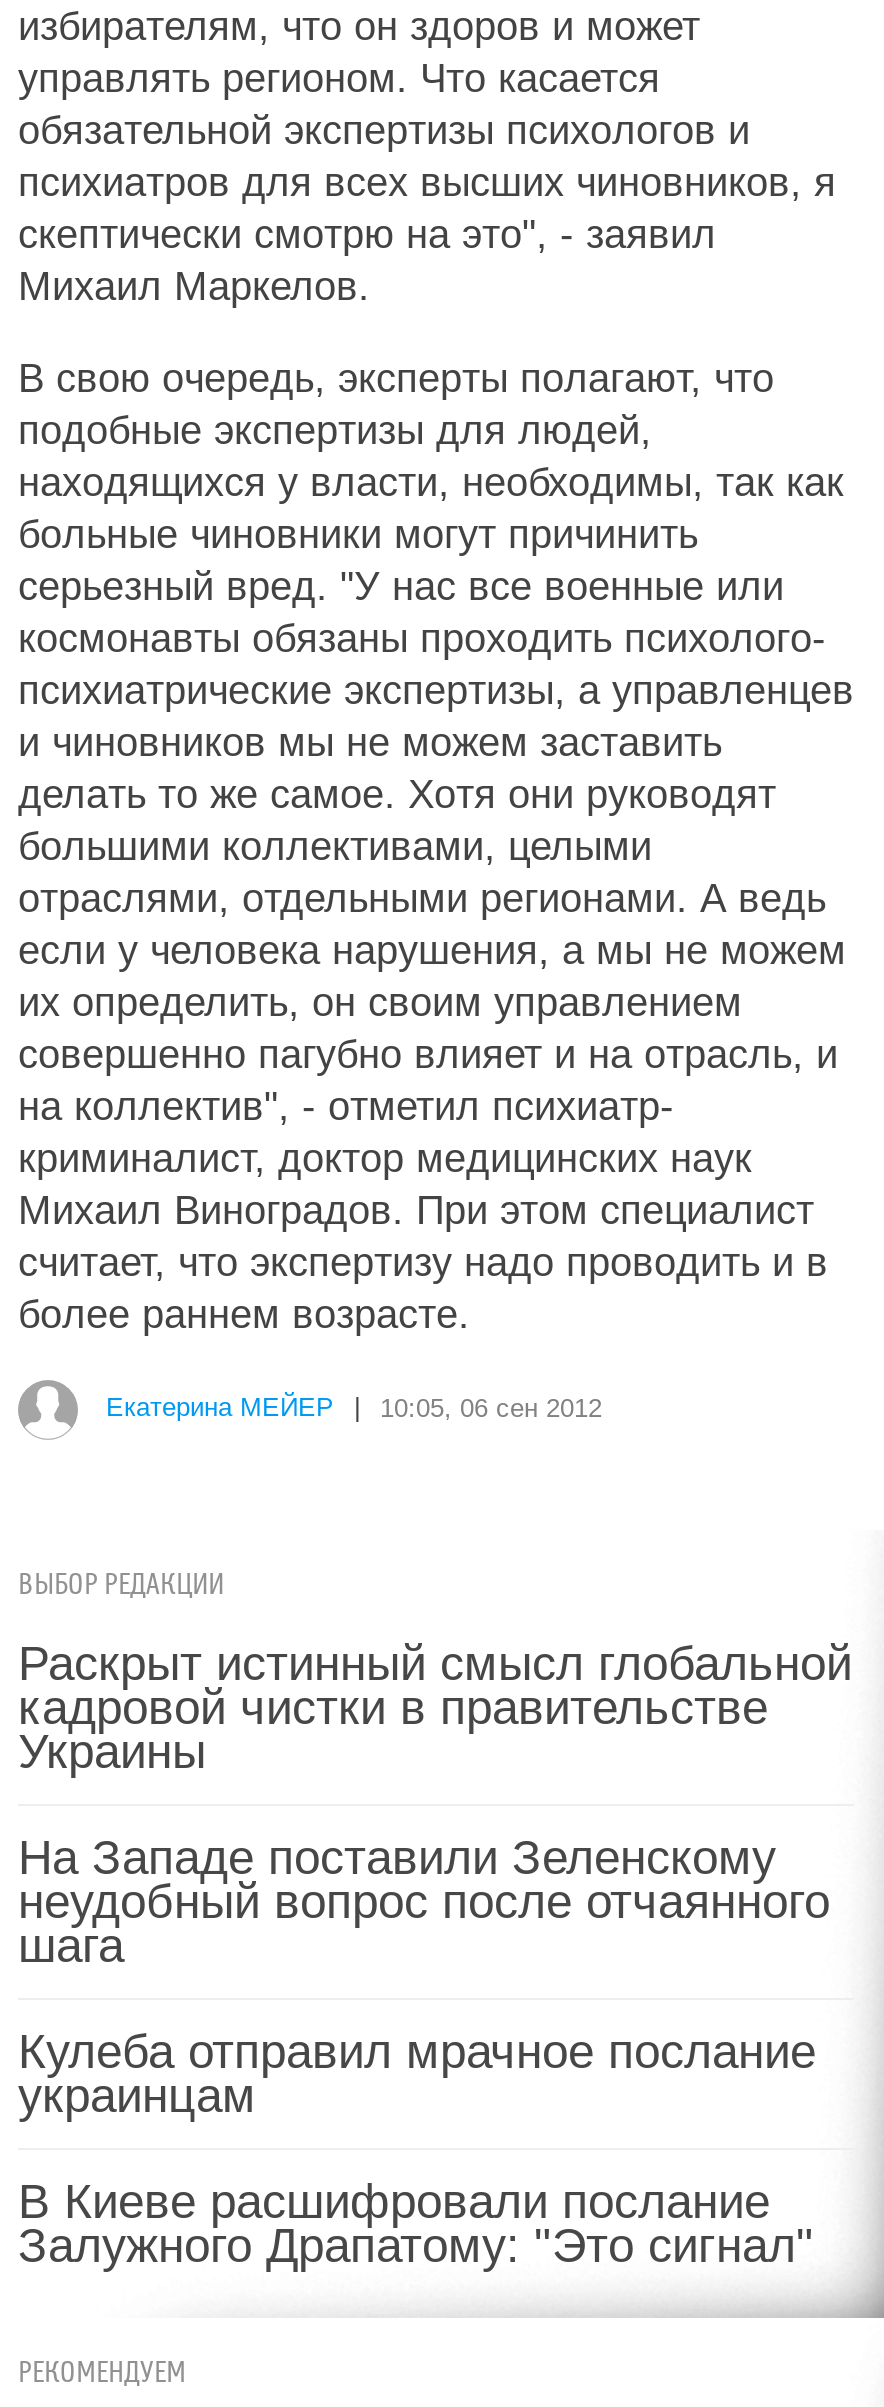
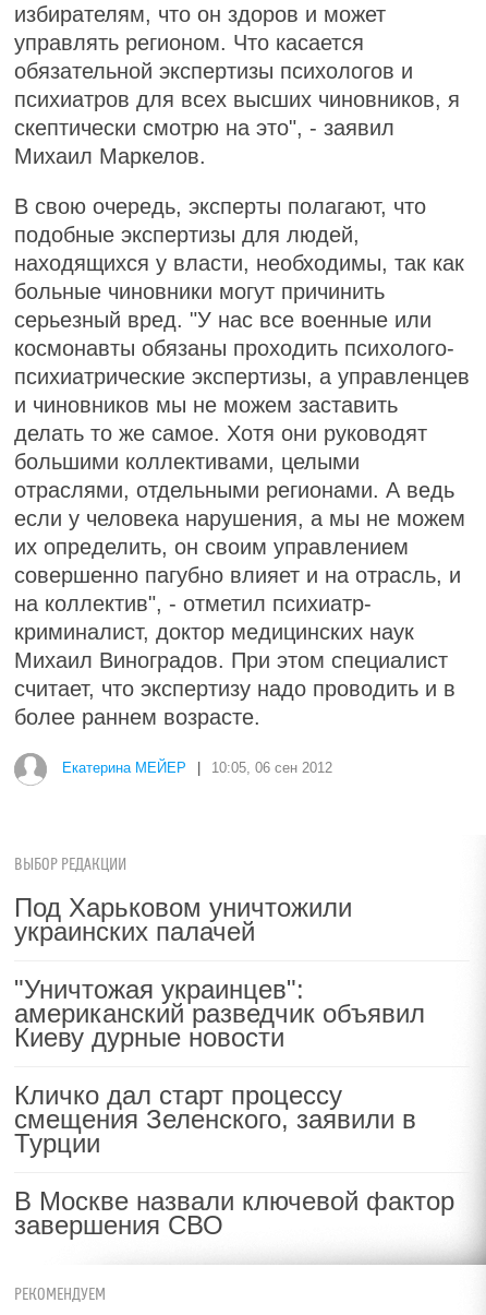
[18,1636,852,1778] Раскрыт истинный смысл глобальной | кадровой чистки в правительстве | Украины -> [14,893,352,946] Под Харьковом уничтожили | украинских палачей
[18,1830,830,1972] На Западе поставили Зеленскому | неудобный вопрос после отчаянного | шага -> [14,975,425,1052] "Уничтожая украинцев": | американский разведчик объявил | Киеву дурные новости
[18,2024,816,2122] Кулеба отправил мрачное послание | украинцам -> [14,1080,416,1158] Кличко дал старт процессу | смещения Зеленского, заявили в | Турции
[18,2174,814,2272] В Киеве расшифровали послание | Залужного Драпатому: "Это сигнал" -> [14,1186,454,1240] В Москве назвали ключевой фактор | завершения СВО

